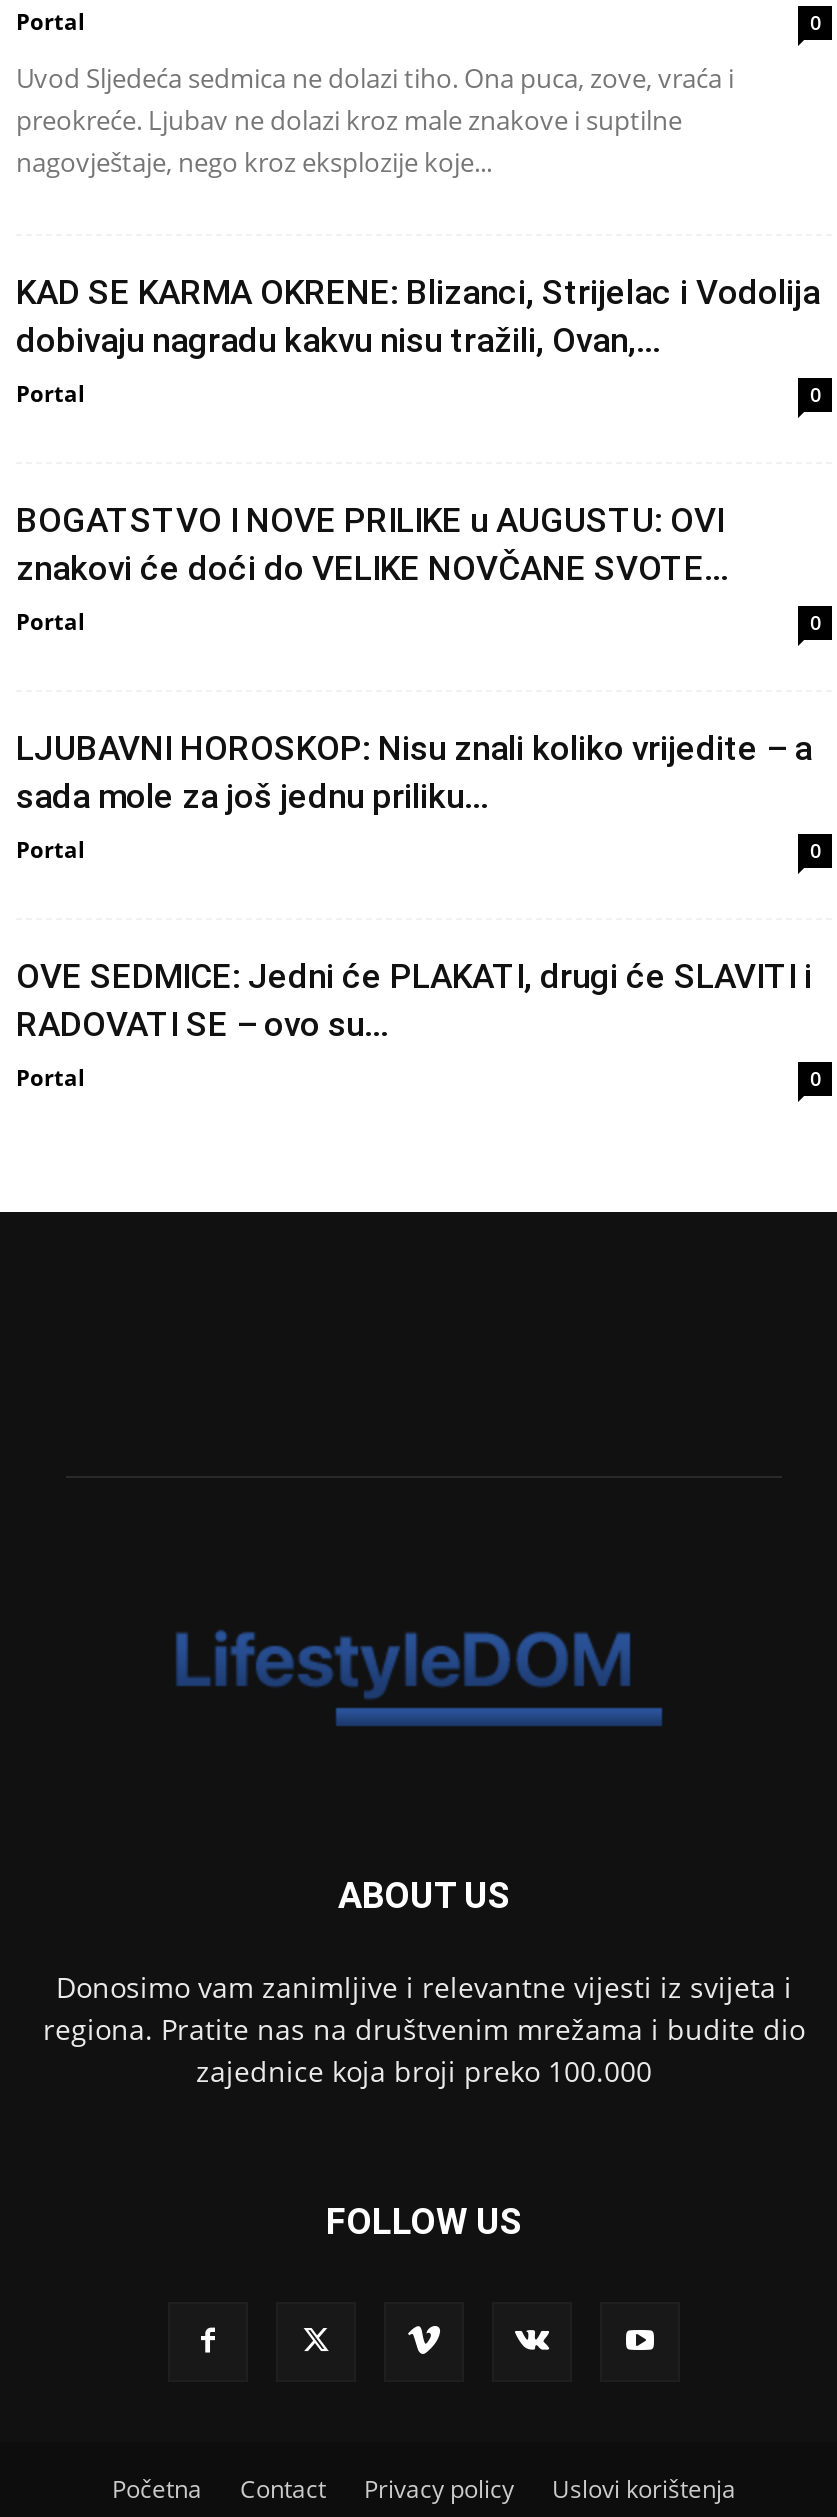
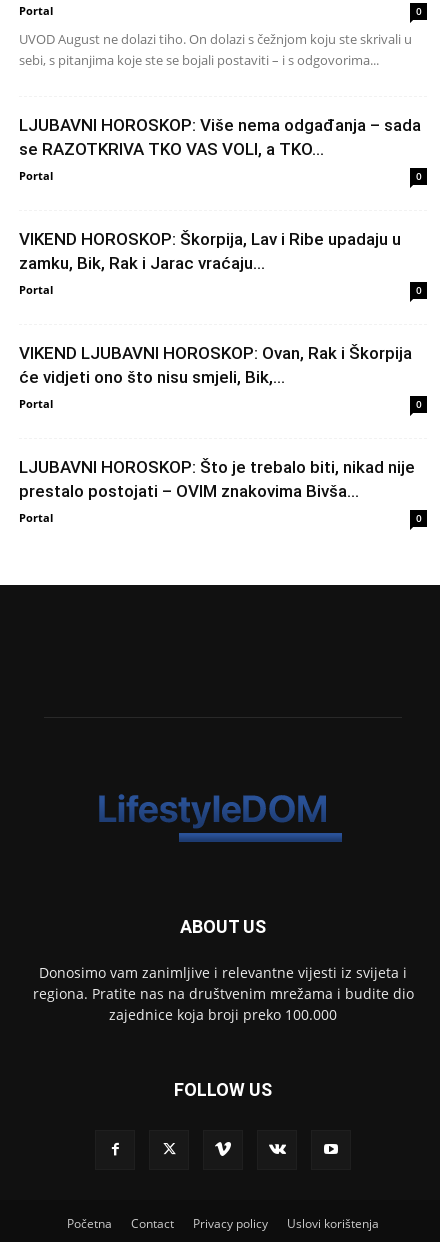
[16,60,734,180] Uvod Sljedeća sedmica ne dolazi tiho. Ona puca, zove, vraća i | preokreće. Ljubav ne dolazi kroz male znakove i suptilne | nagovještaje, nego kroz eksplozije koje... -> [19,30,412,69] UVOD August ne dolazi tiho. On dolazi s čežnjom koju ste skrivali u | sebi, s pitanjima koje ste se bojali postaviti – i s odgovorima...
[16,272,820,360] KAD SE KARMA OKRENE: Blizanci, Strijelac i Vodolija | dobivaju nagradu kakvu nisu tražili, Ovan,... -> [19,115,421,159] LJUBAVNI HOROSKOP: Više nema odgađanja – sada | se RAZOTKRIVA TKO VAS VOLI, a TKO...
[16,500,728,588] BOGATSTVO I NOVE PRILIKE u AUGUSTU: OVI | znakovi će doći do VELIKE NOVČANE SVOTE... -> [19,229,401,273] VIKEND HOROSKOP: Škorpija, Lav i Ribe upadaju u | zamku, Bik, Rak i Jarac vraćaju...
[16,728,812,816] LJUBAVNI HOROSKOP: Nisu znali koliko vrijedite – a | sada mole za još jednu priliku... -> [19,343,412,387] VIKEND LJUBAVNI HOROSKOP: Ovan, Rak i Škorpija | će vidjeti ono što nisu smjeli, Bik,...
[16,956,812,1044] OVE SEDMICE: Jedni će PLAKATI, drugi će SLAVITI i | RADOVATI SE – ovo su... -> [19,457,415,501] LJUBAVNI HOROSKOP: Što je trebalo biti, nikad nije | prestalo postojati – OVIM znakovima Bivša...

